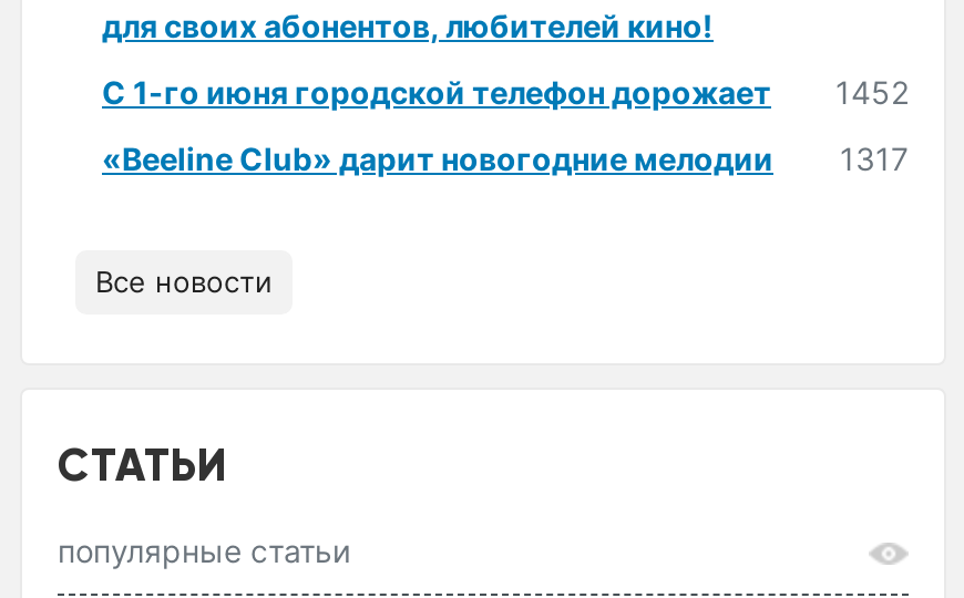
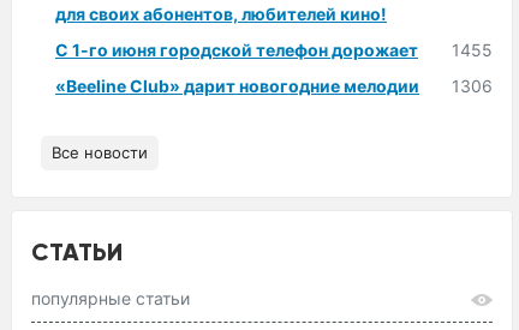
[102,74,909,111] С 1-го июня городской телефон дорожает 1452 -> [55,40,493,60] С 1-го июня городской телефон дорожает 1455
[102,140,909,178] «Beeline Club» дарит новогодние мелодии 1317 -> [55,76,493,96] «Beeline Club» дарит новогодние мелодии 1306

